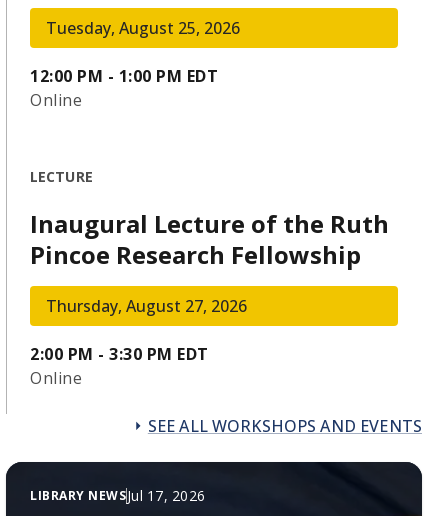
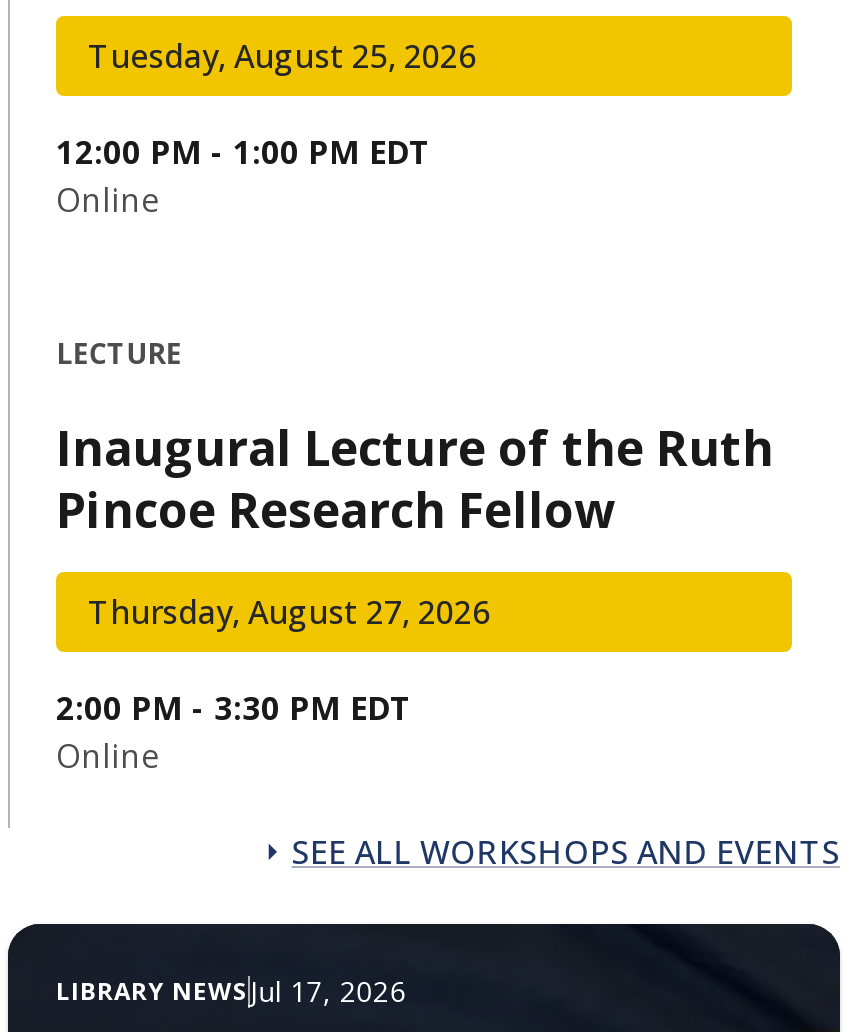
[30,238,361,271] Pincoe Research Fellowship -> [56,475,616,541] Pincoe Research Fellow

